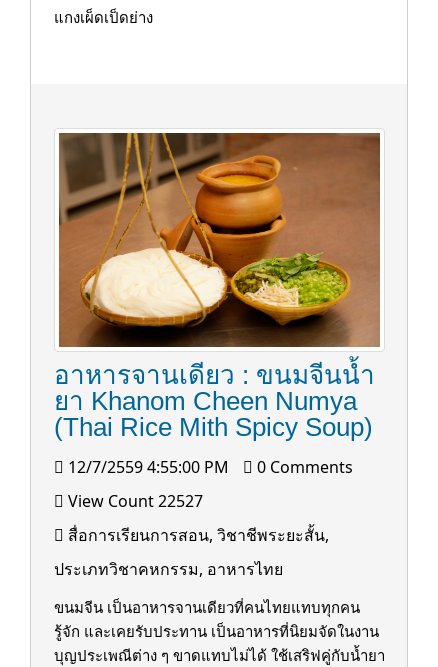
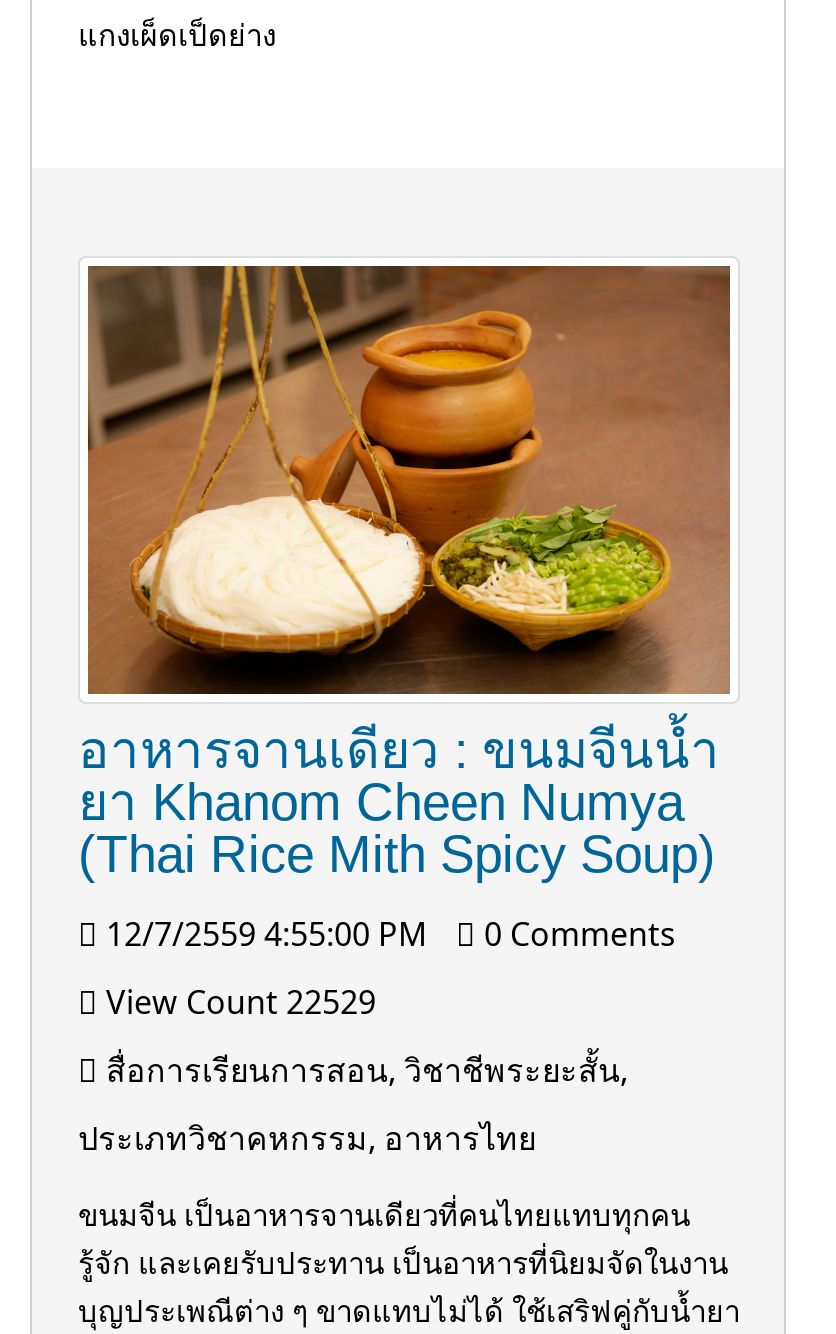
[64,490,203,512] View Count 22527 -> [98,979,376,1023] View Count 22529

